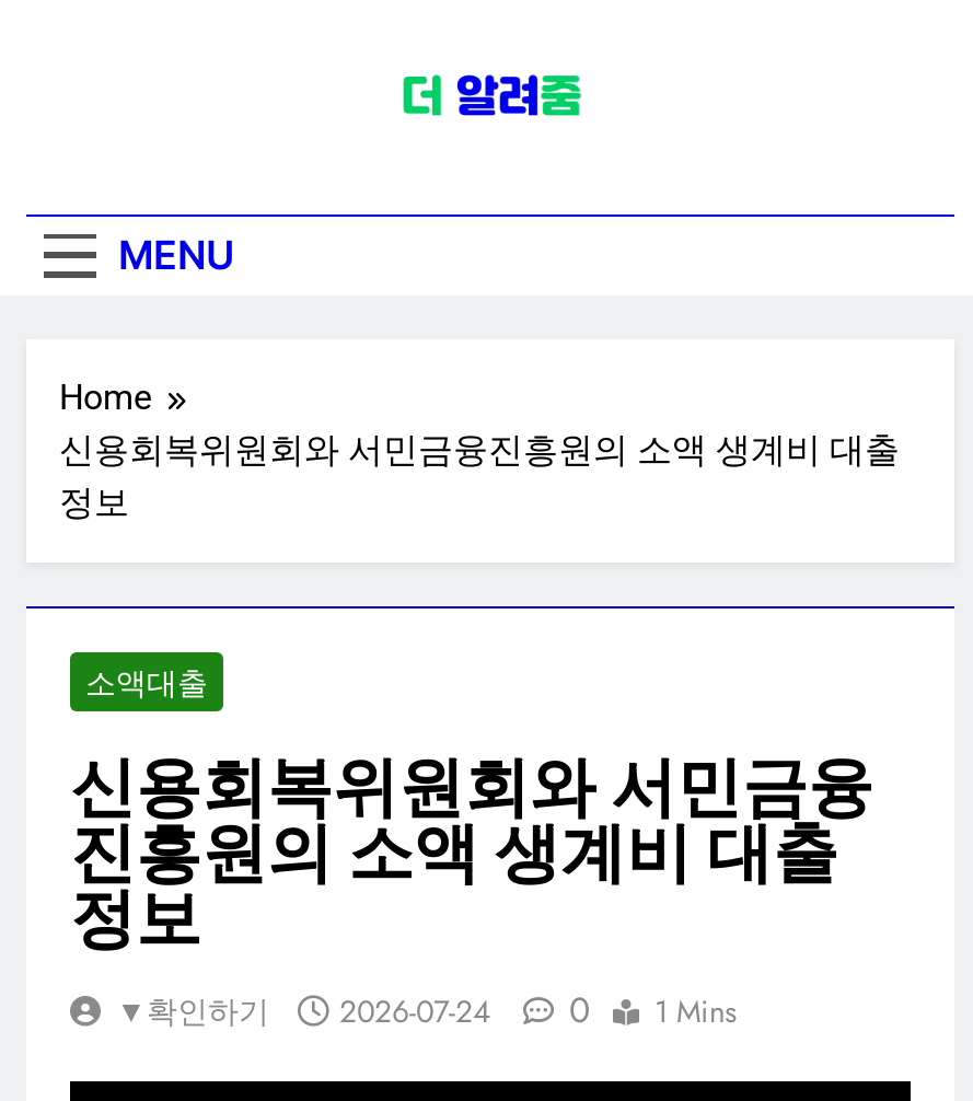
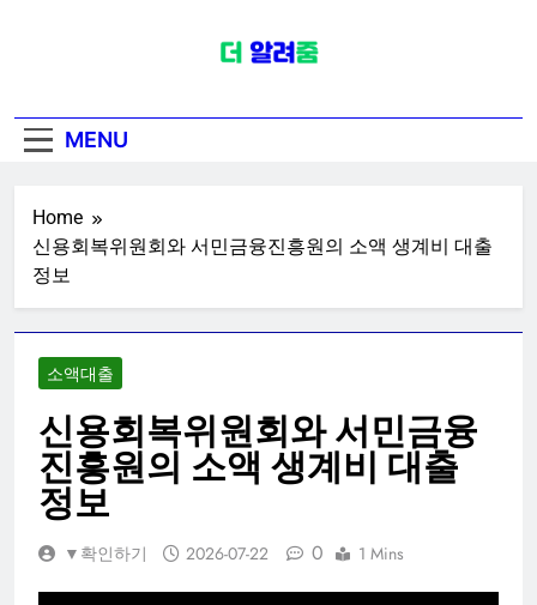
[339,988,490,1032] 2026-07-24 -> [186,541,268,565] 2026-07-22

